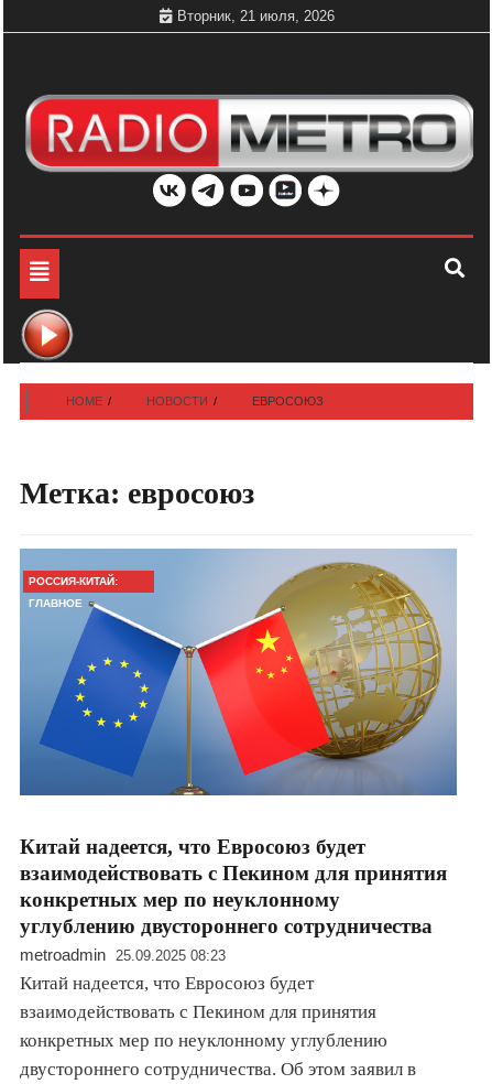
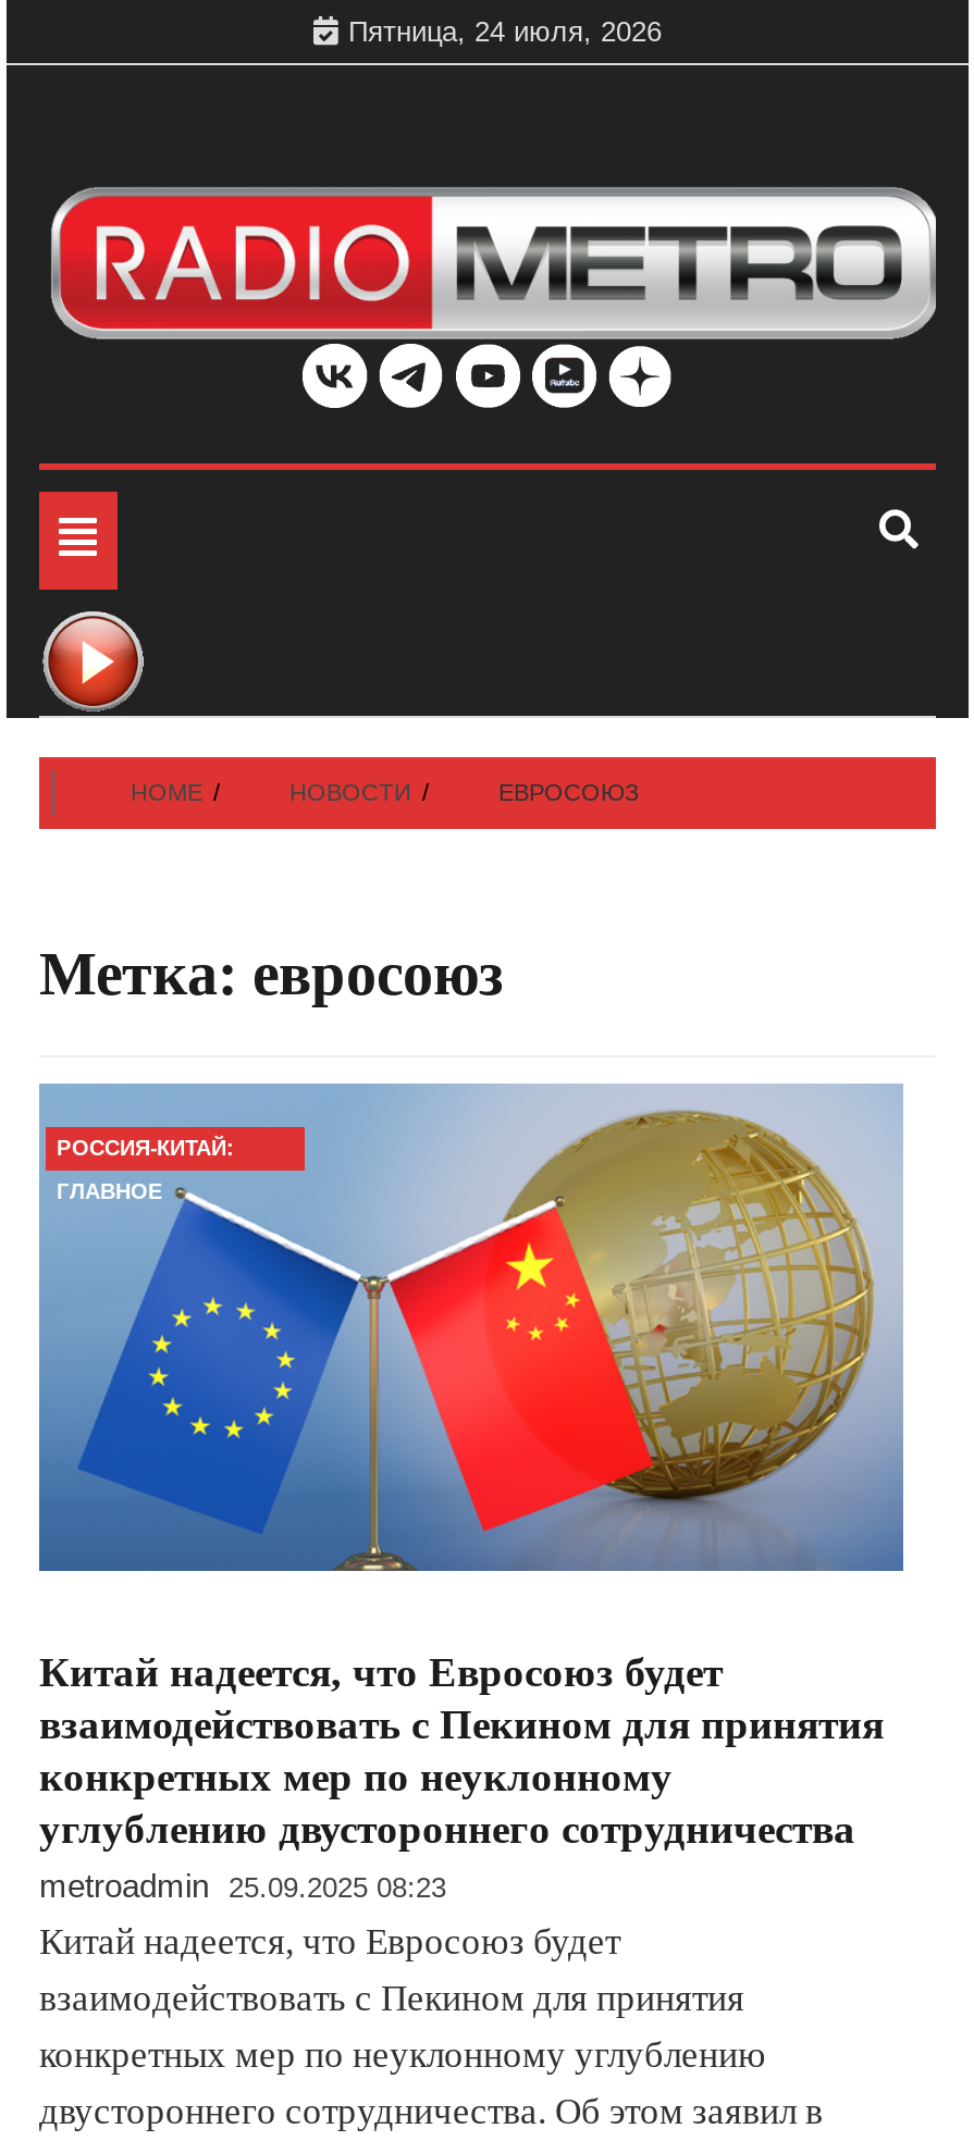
[177,8,334,24] Вторник, 21 июля, 2026 -> [348,15,662,48] Пятница, 24 июля, 2026

